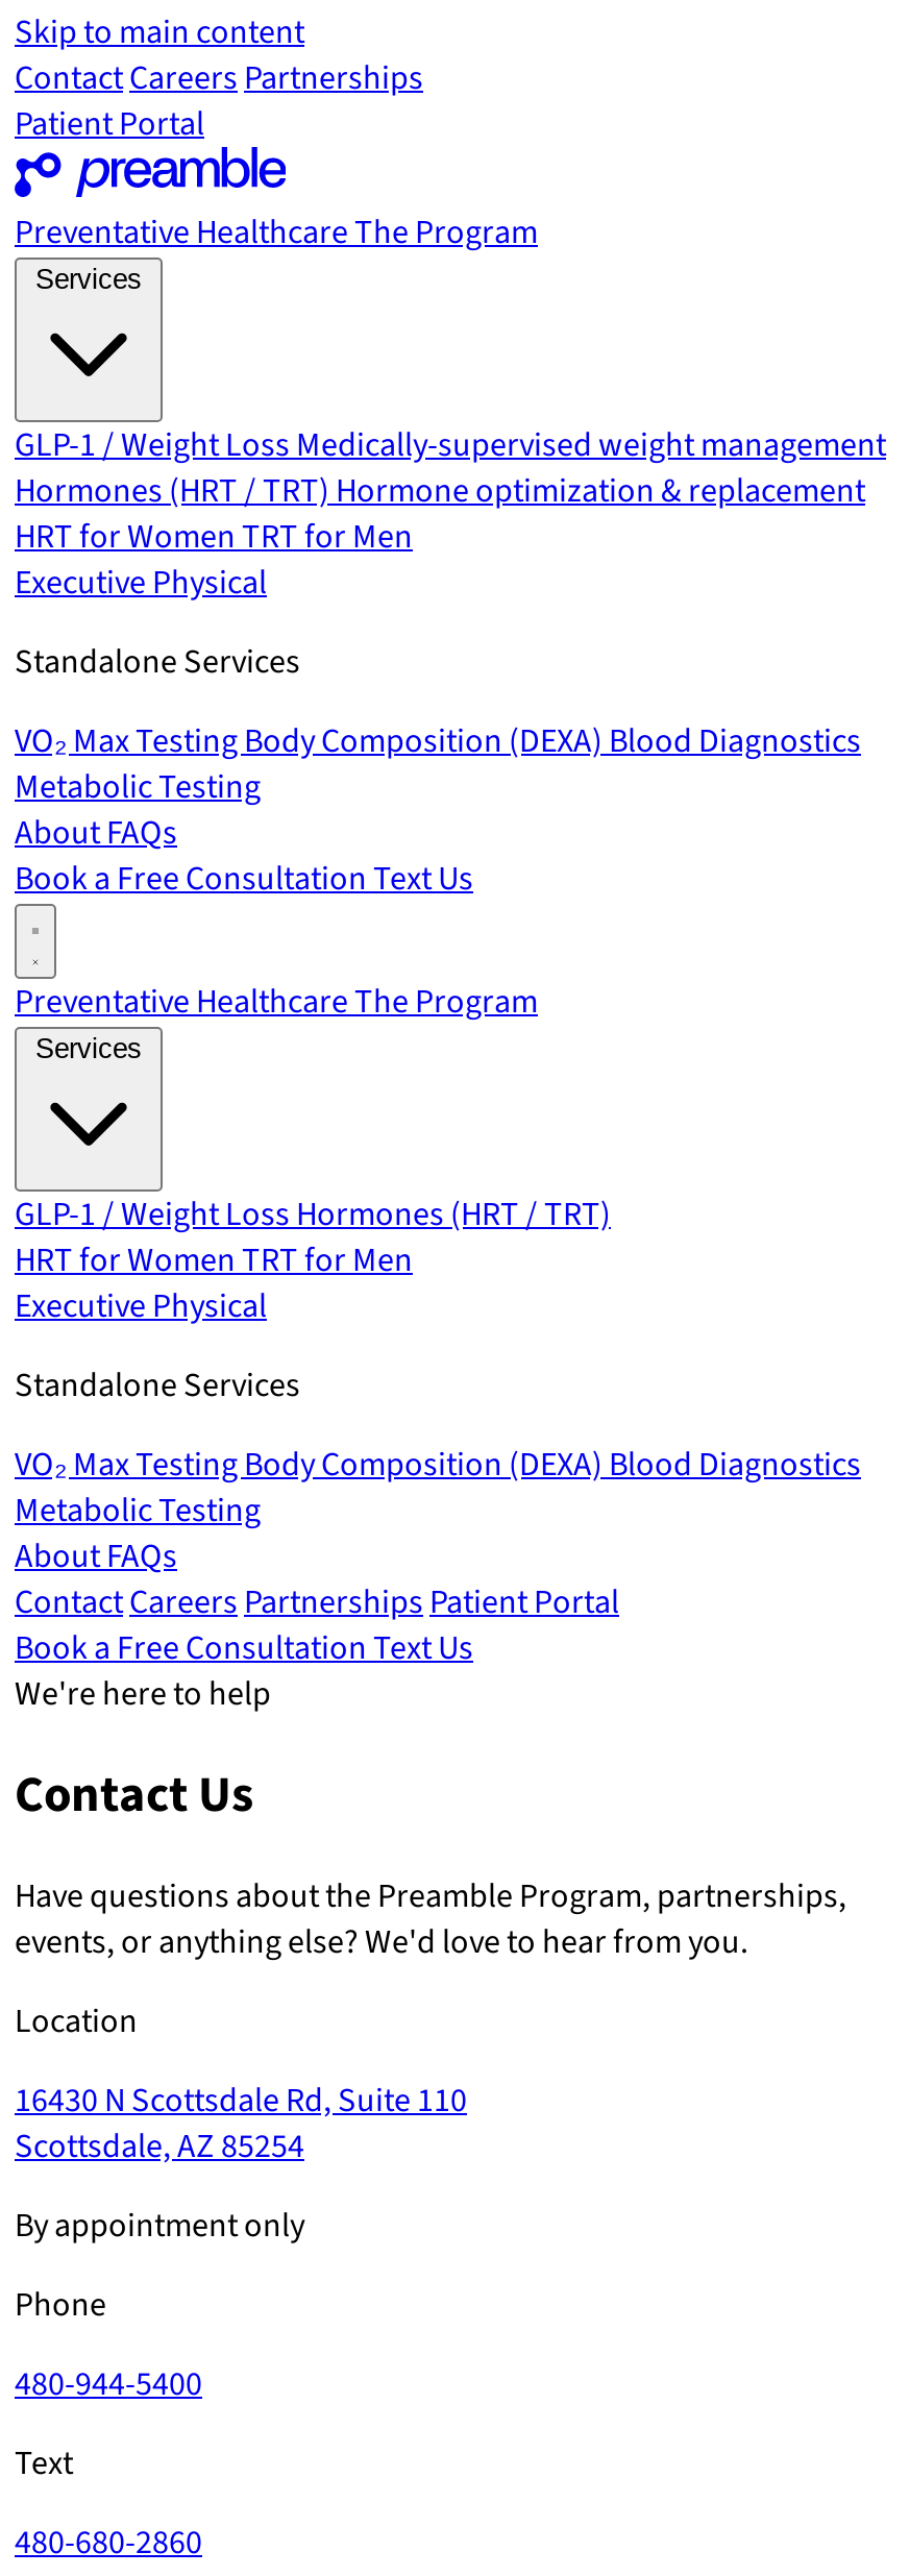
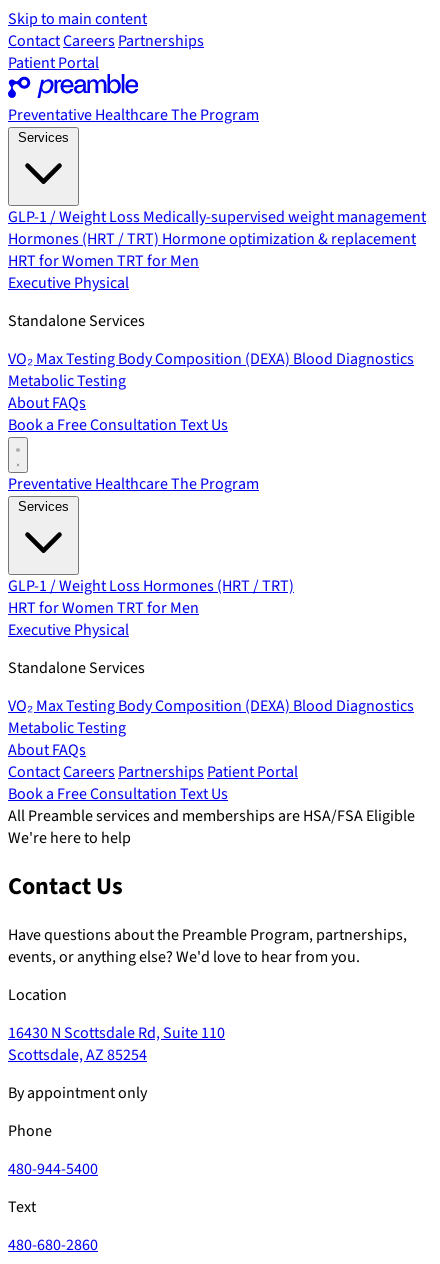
none -> [8,805,415,827] All Preamble services and memberships are HSA/FSA Eligible

